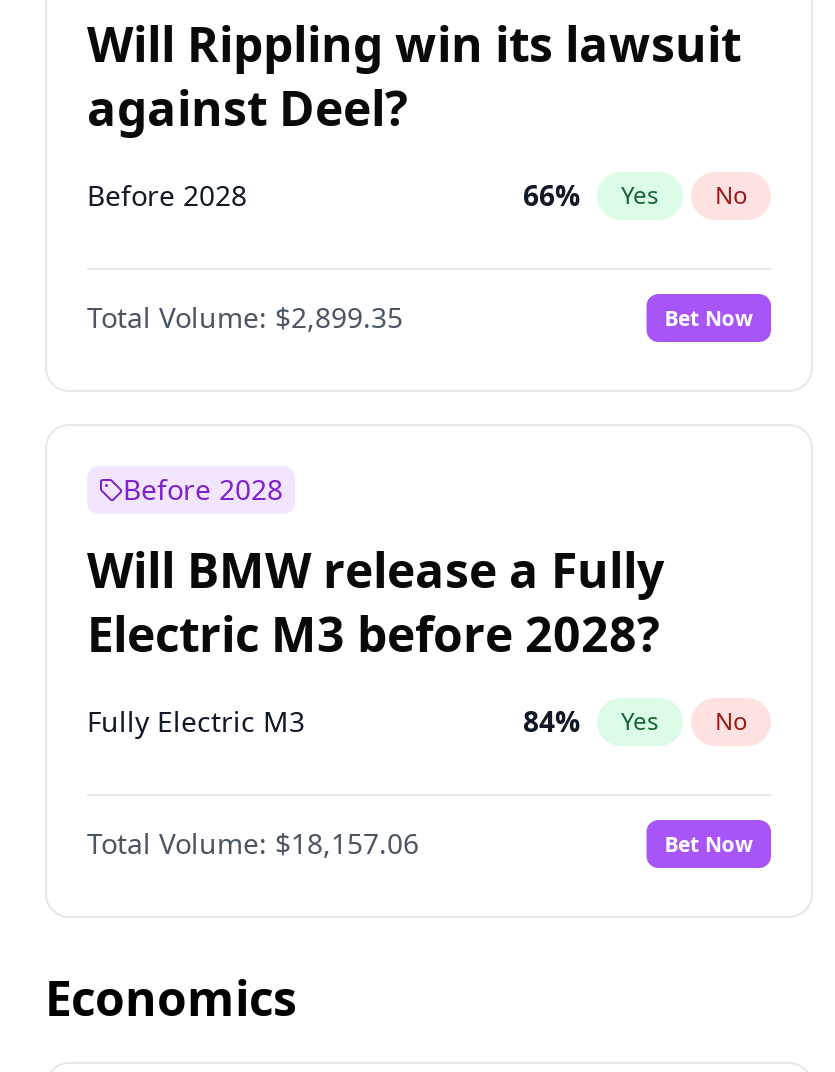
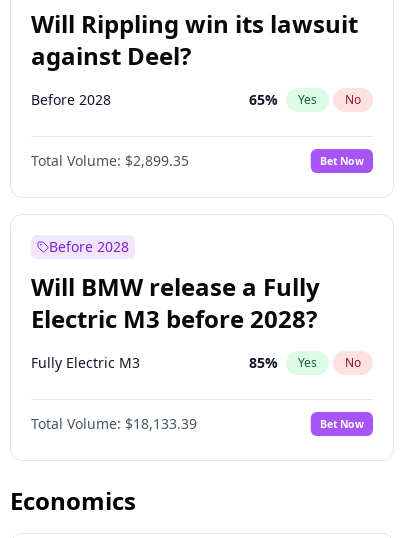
[523,176,747,214] 66% Yes No -> [249,90,361,109] 65% Yes No
[523,702,747,740] 84% Yes No -> [249,353,361,372] 85% Yes No
[87,824,419,862] Total Volume: $18,157.06 -> [31,414,197,433] Total Volume: $18,133.39

